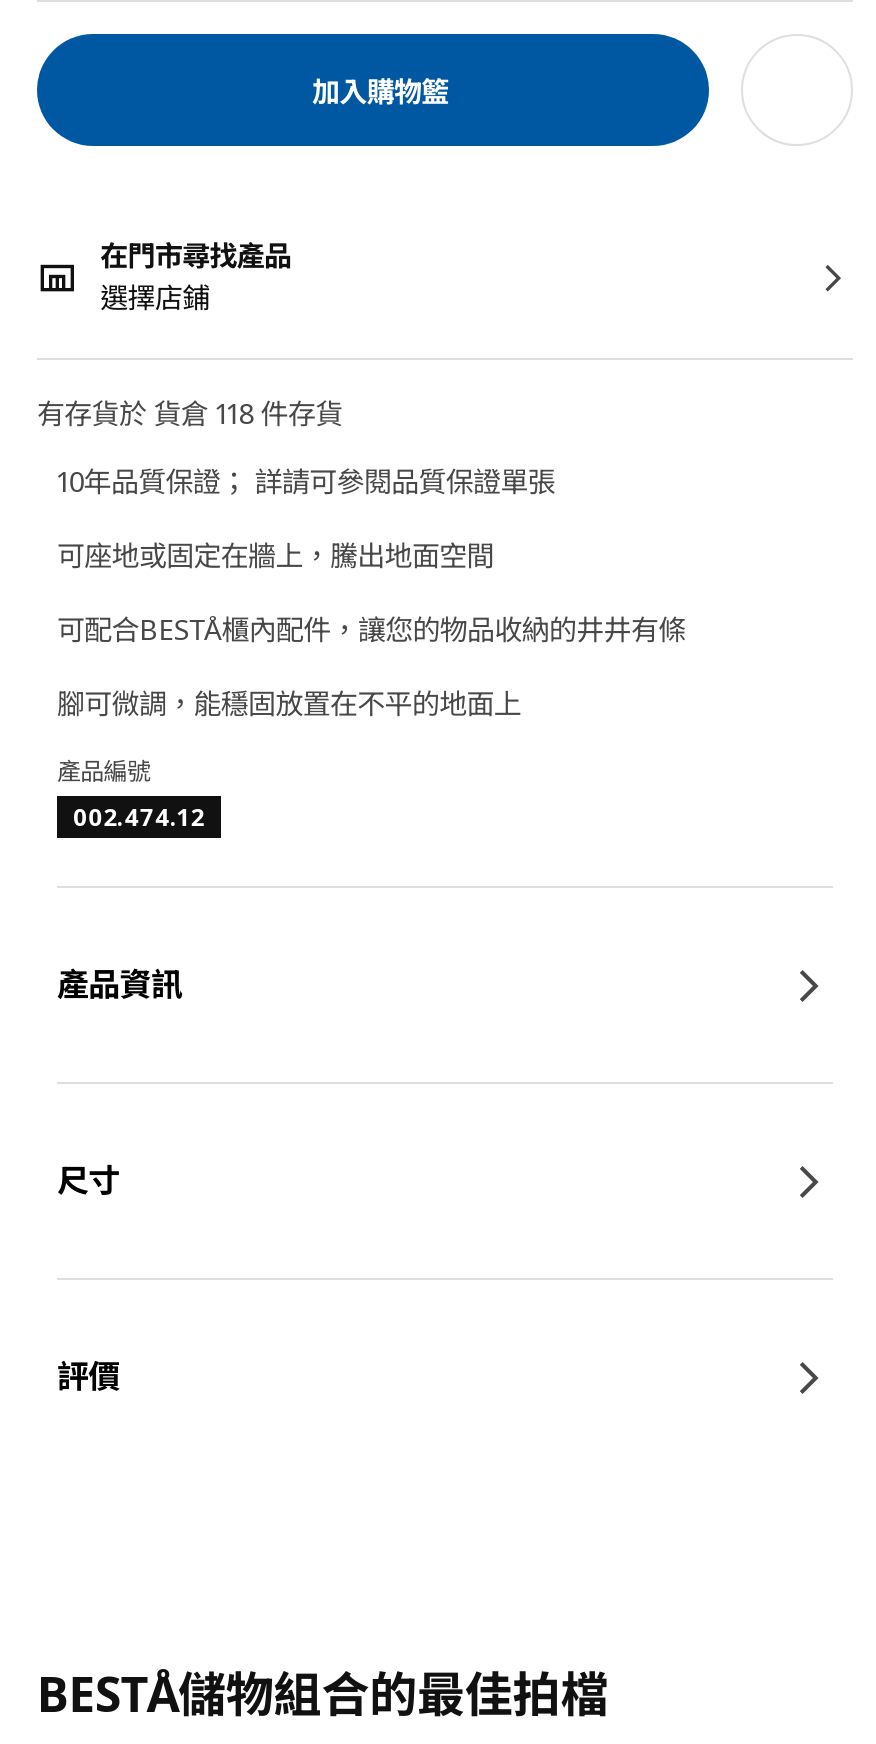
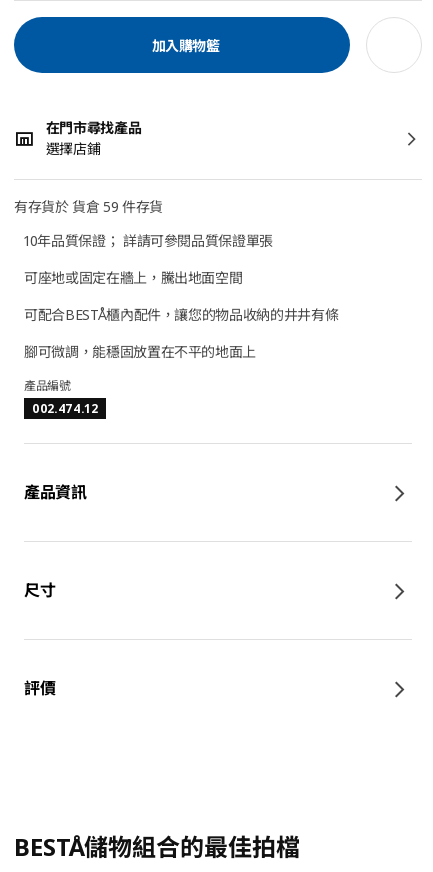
[37,394,343,432] 有存貨於 貨倉 118 件存貨 -> [14,197,163,216] 有存貨於 貨倉 59 件存貨

